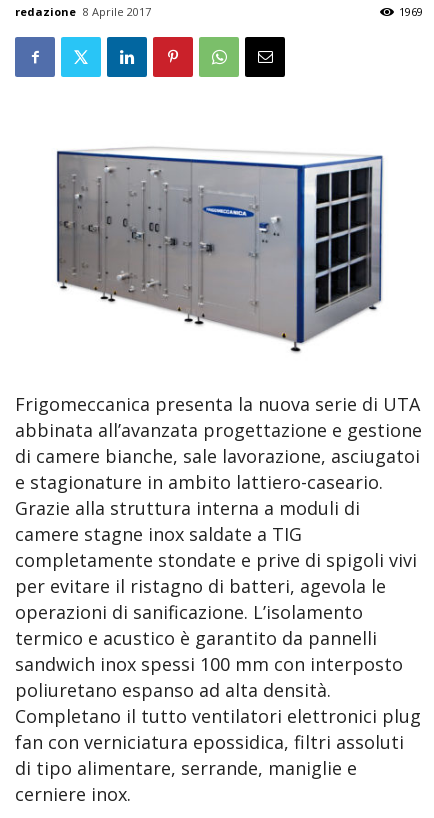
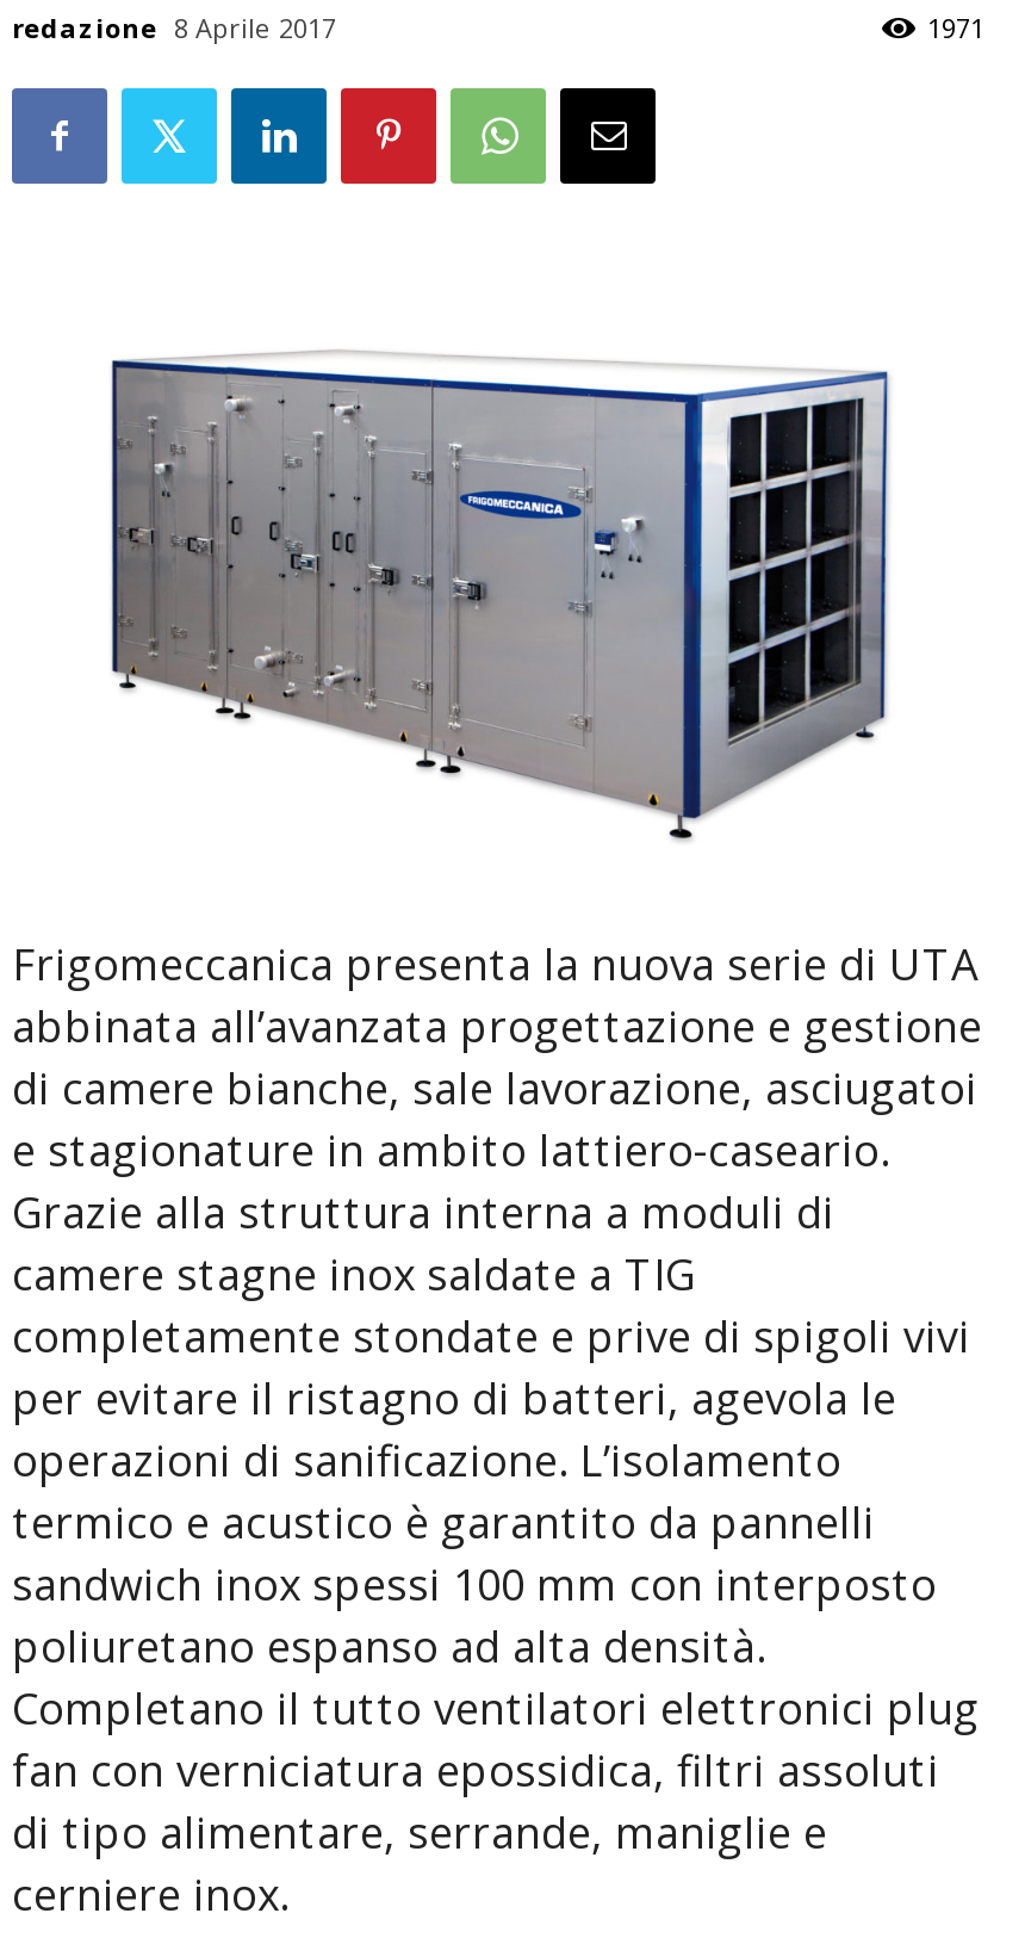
[399,4,423,19] 1969 -> [927,10,984,45] 1971

